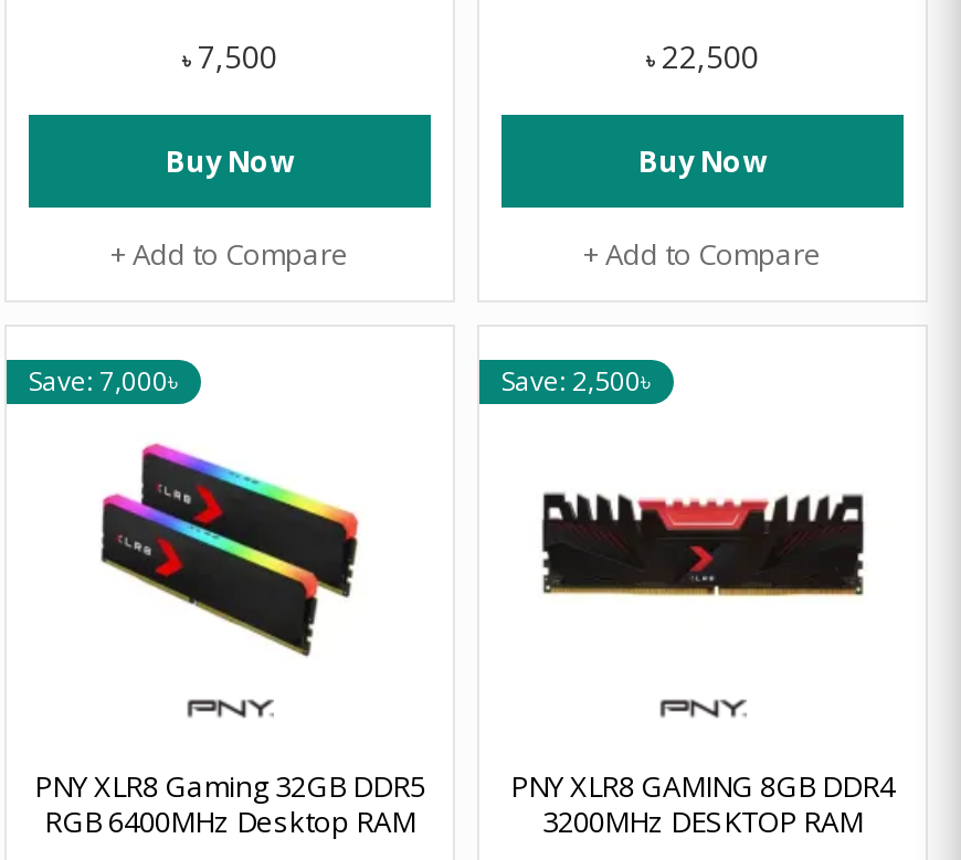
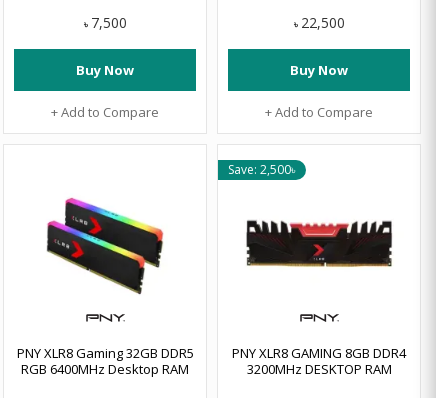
[29,362,179,400] Save: 7,000৳ -> none

